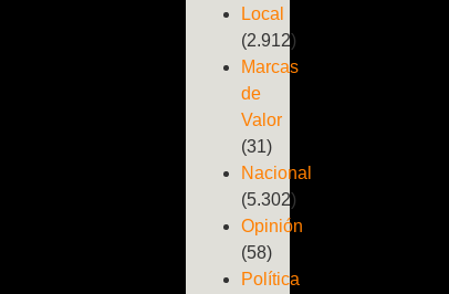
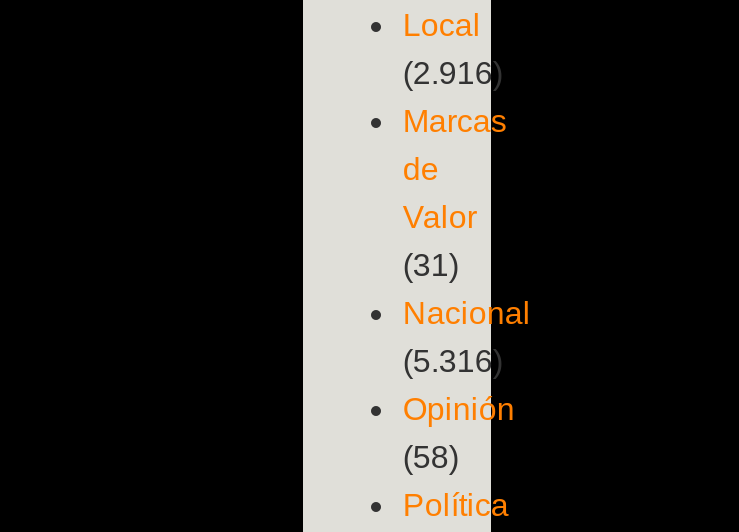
[241,31,296,50] (2.912) -> [403,56,503,90] (2.916)
[241,190,296,209] (5.302) -> [403,344,503,378] (5.316)

